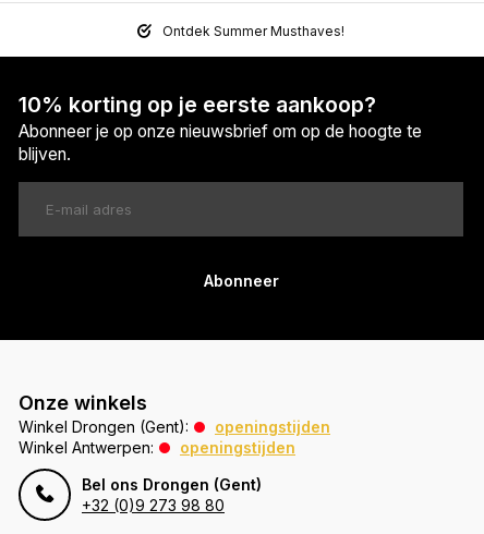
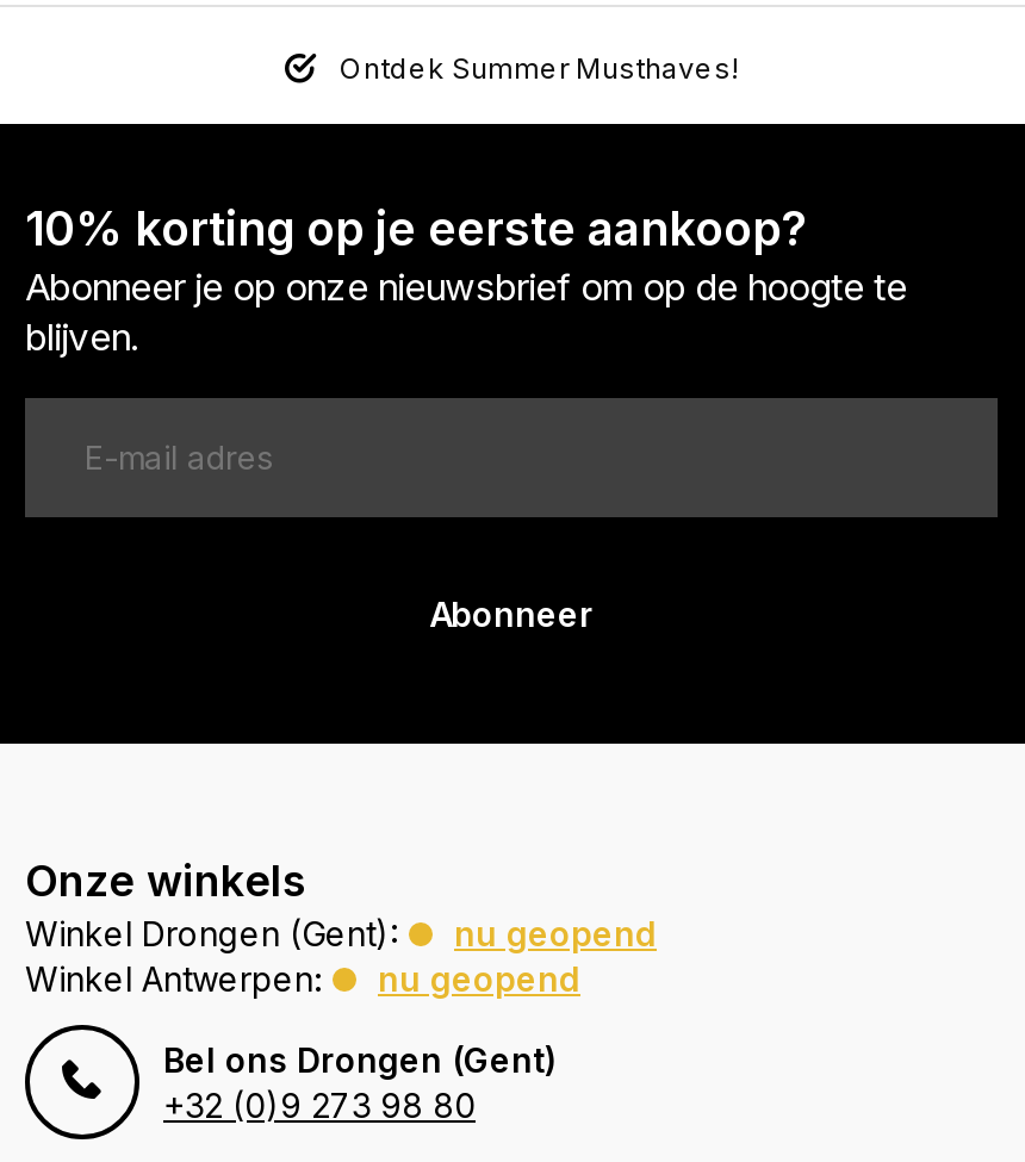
[215,418,330,436] openingstijden -> [454,914,657,954] nu geopend
[180,438,295,457] openingstijden -> [378,959,580,999] nu geopend

